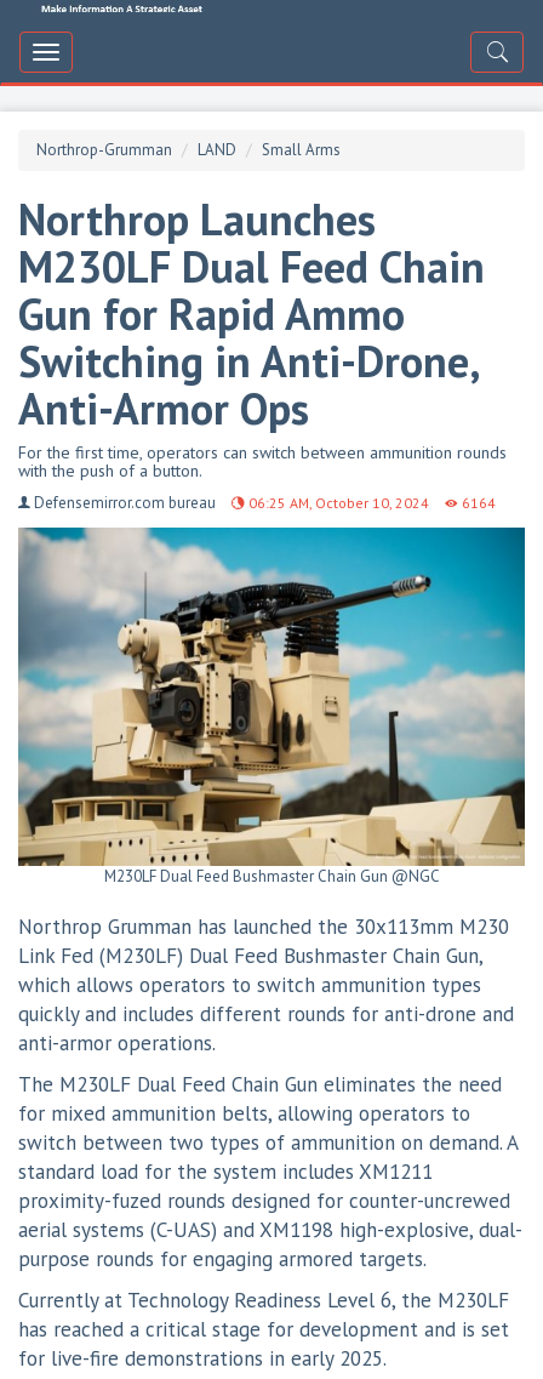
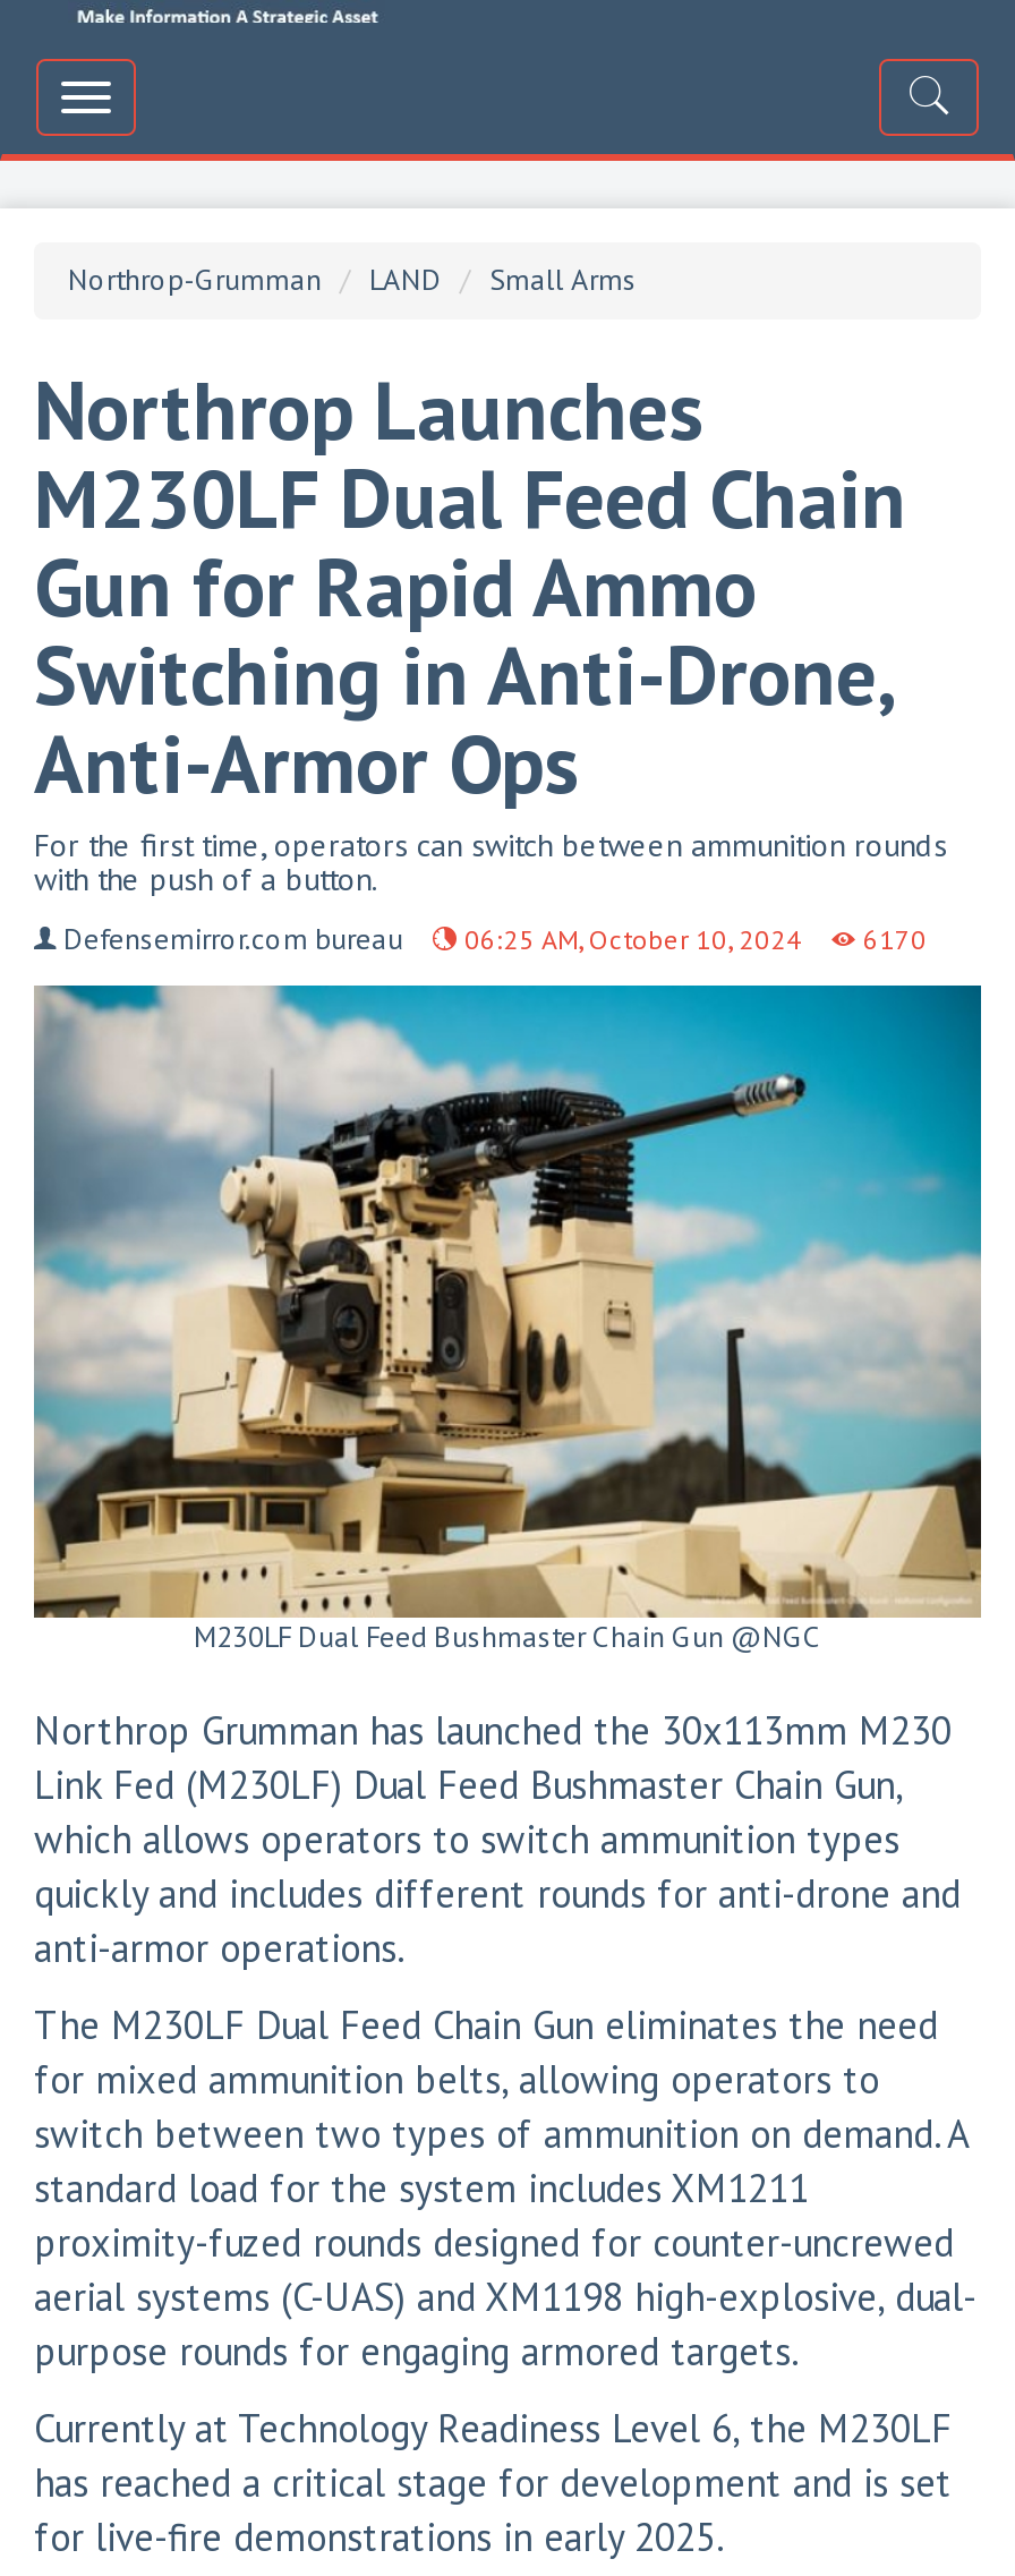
[30,492,496,513] Defensemirror.com bureau 06:25 AM, October 10, 2024 6164 -> [57,920,927,958] Defensemirror.com bureau 06:25 AM, October 10, 2024 6170

